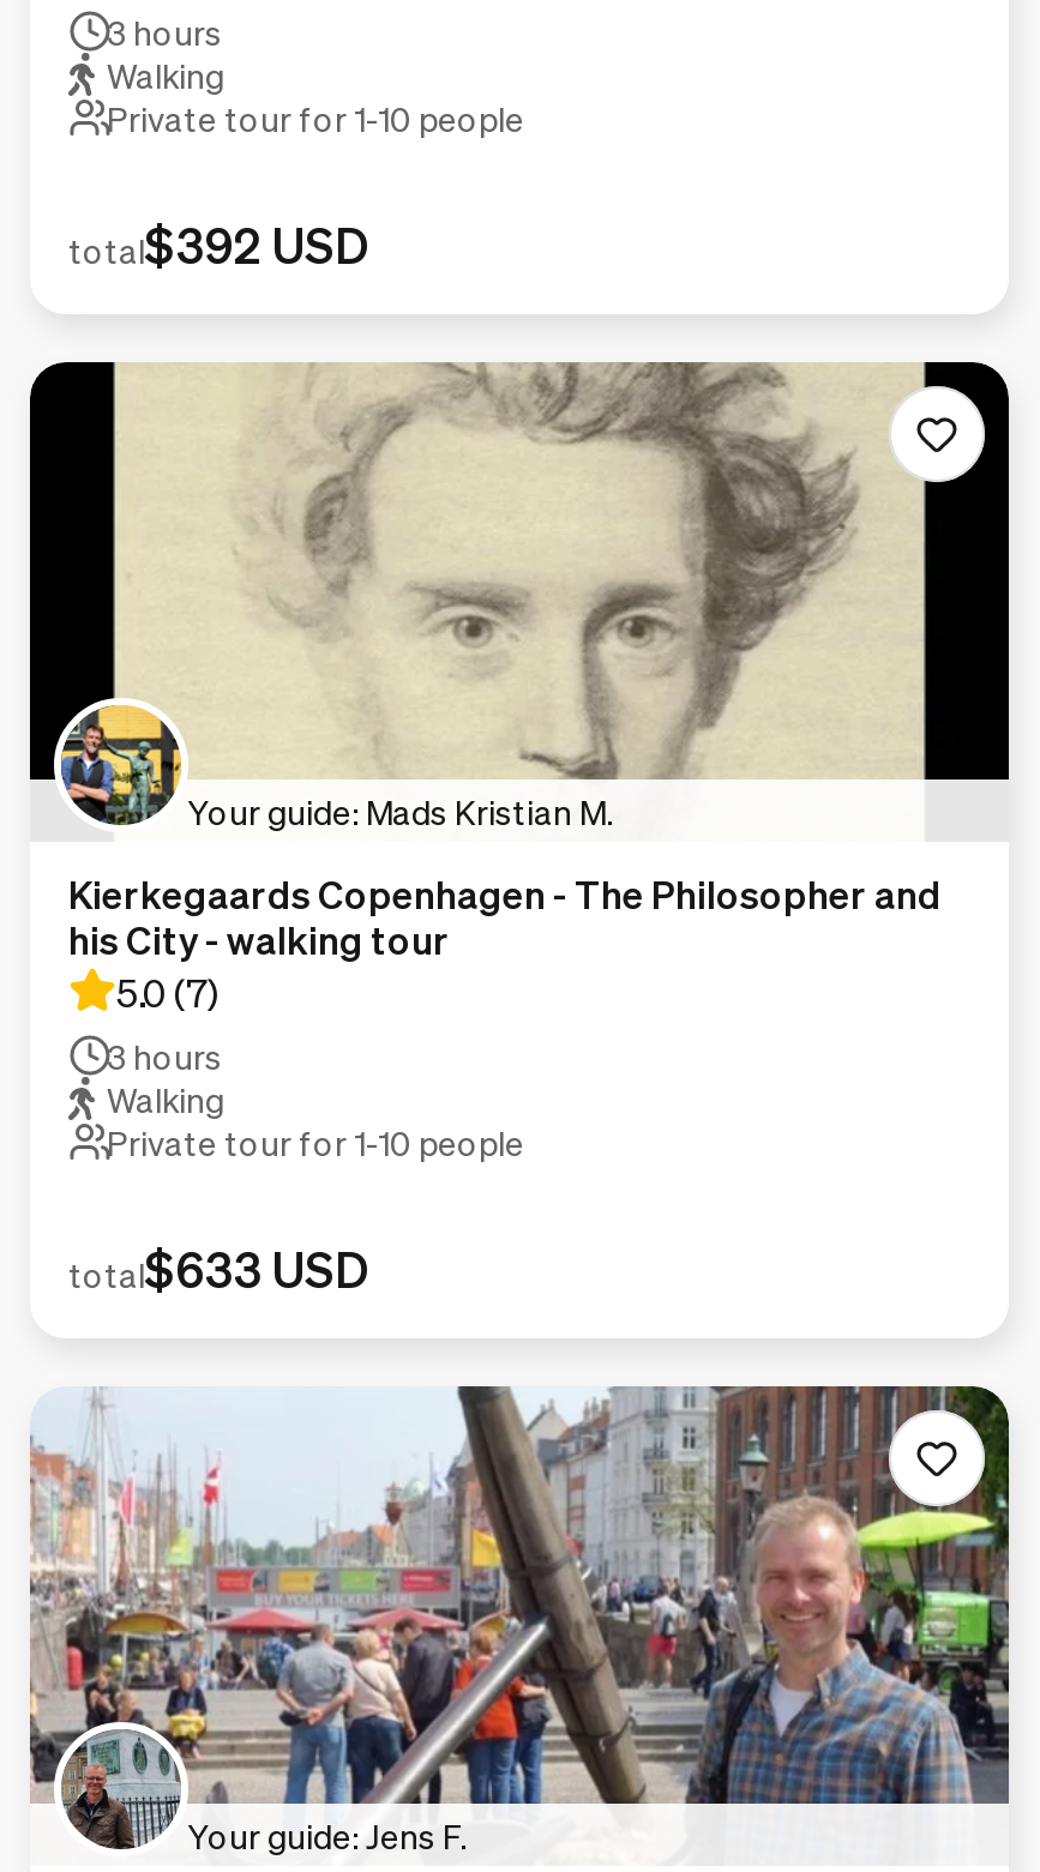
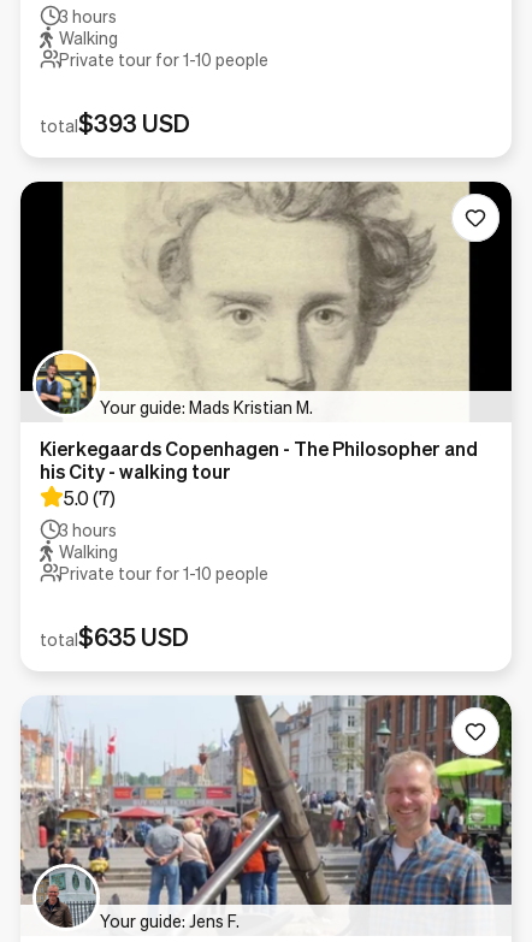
[68,213,368,276] total$392 USD -> [40,107,190,138] total$393 USD
[68,1238,368,1300] total$633 USD -> [40,621,189,652] total$635 USD

